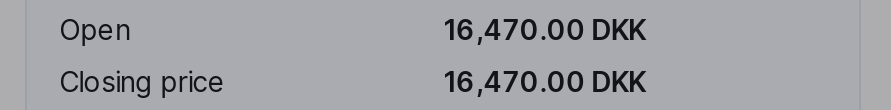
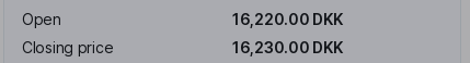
[443,13,646,47] 16,470.00 DKK -> [232,10,342,29] 16,220.00 DKK
[443,65,646,99] 16,470.00 DKK -> [232,38,342,57] 16,230.00 DKK

